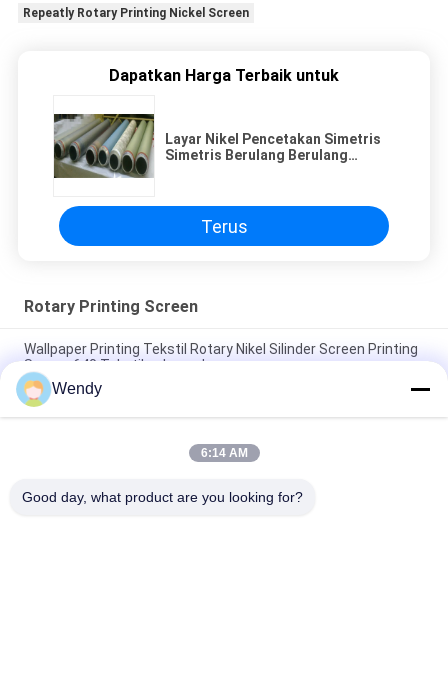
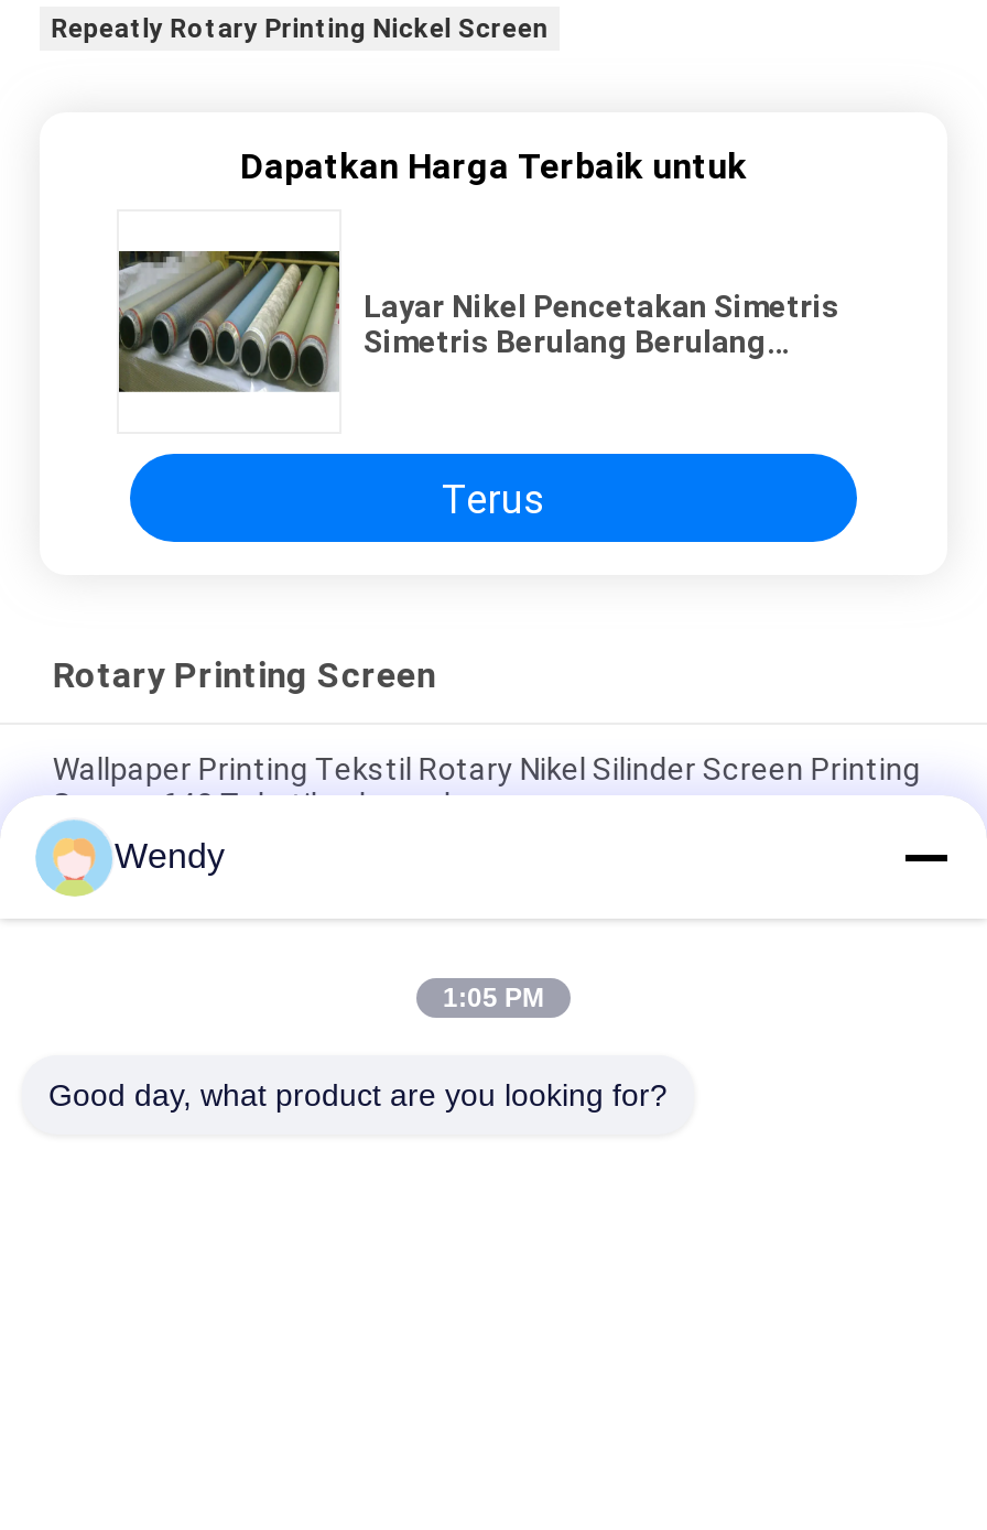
[200,446,247,460] 6:14 AM -> [443,983,544,1013] 1:05 PM

